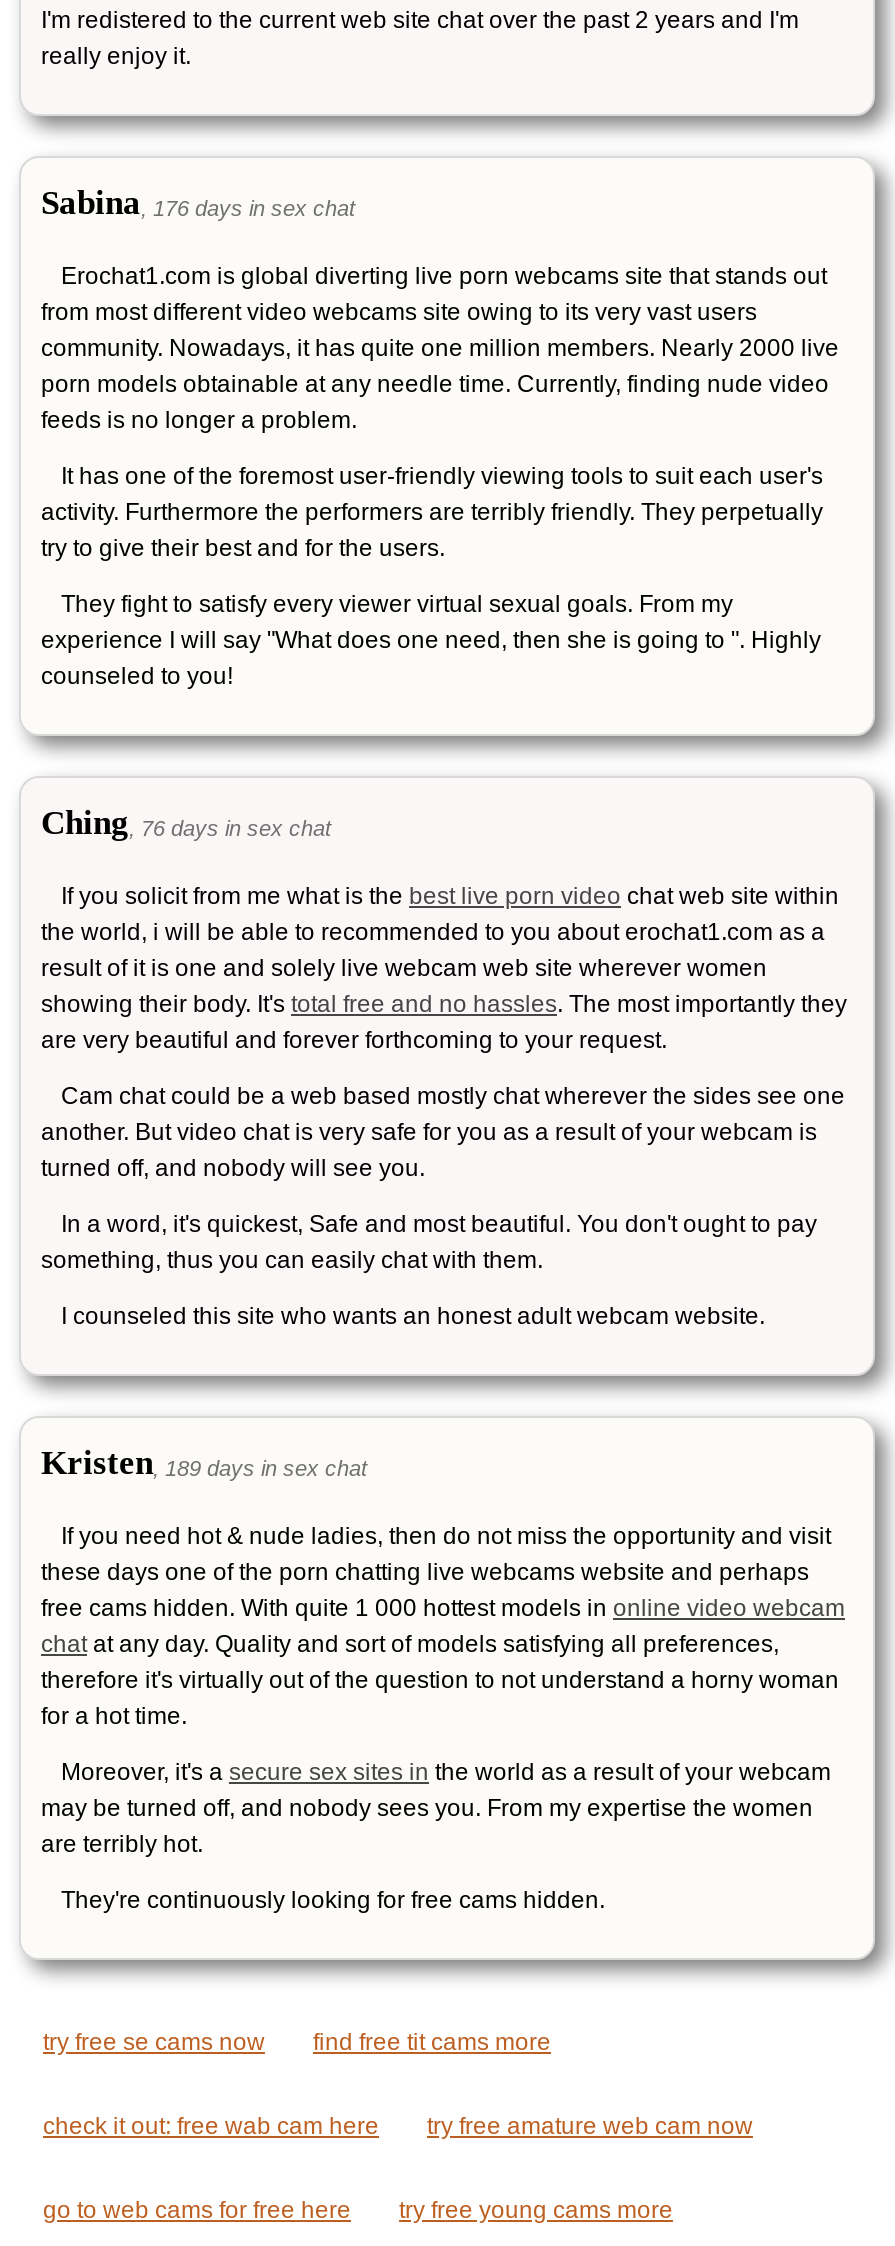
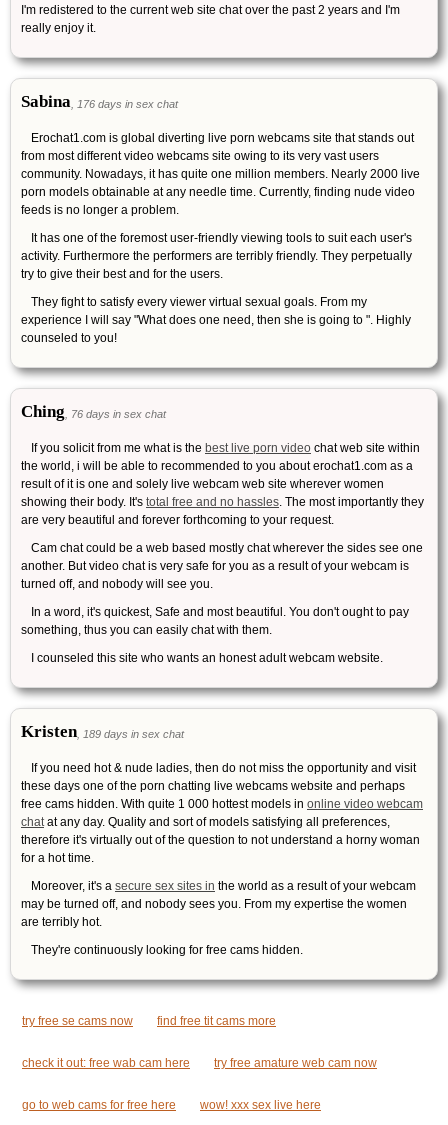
[399,2196,673,2224] try free young cams more -> [200,1098,321,1112] wow! xxx sex live here

